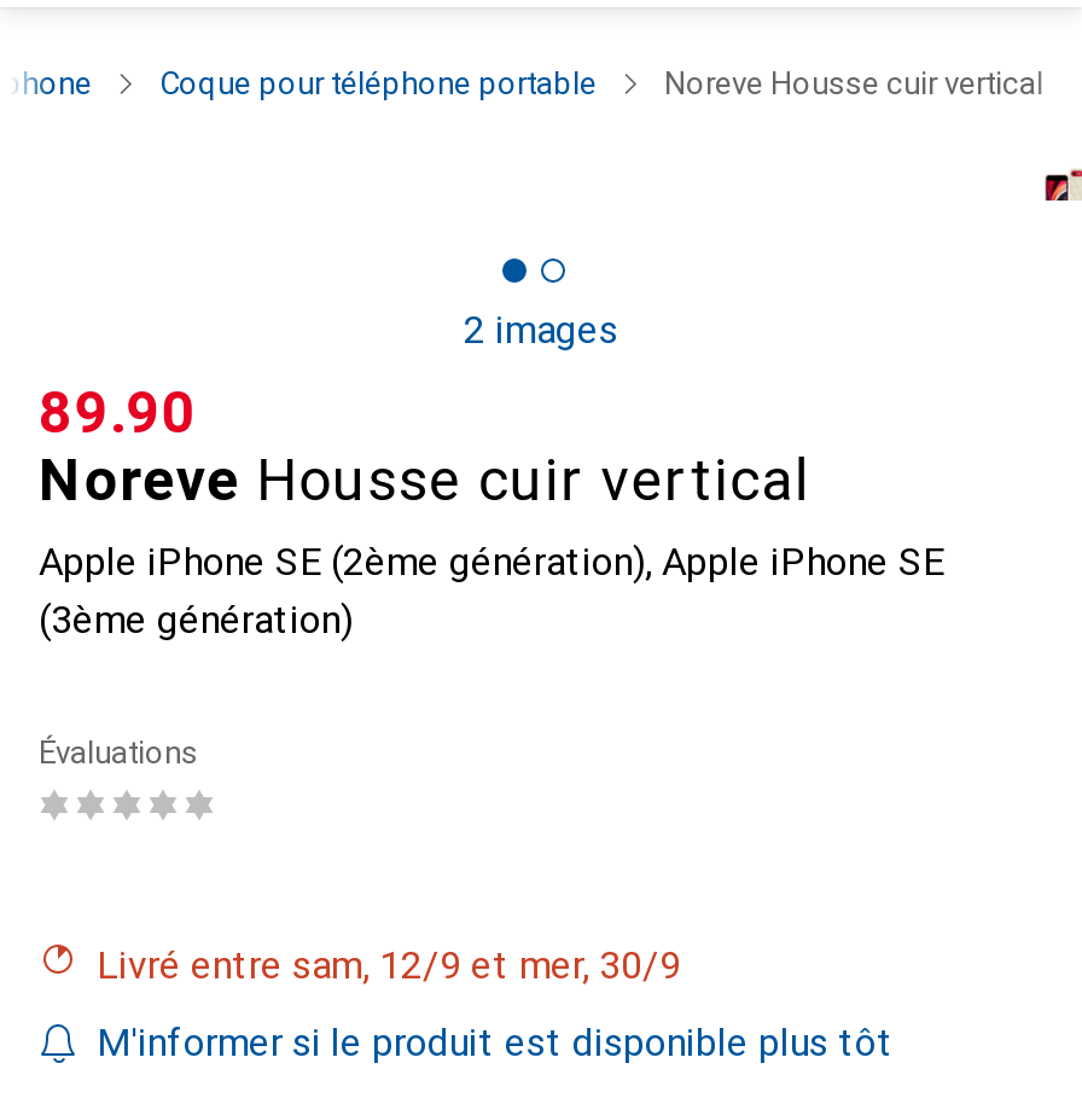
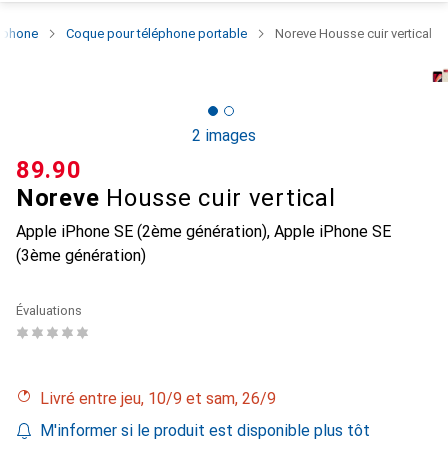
[118,942,681,988] Livré entre sam, 12/9 et mer, 30/9 -> [49,389,276,408] Livré entre jeu, 10/9 et sam, 26/9

